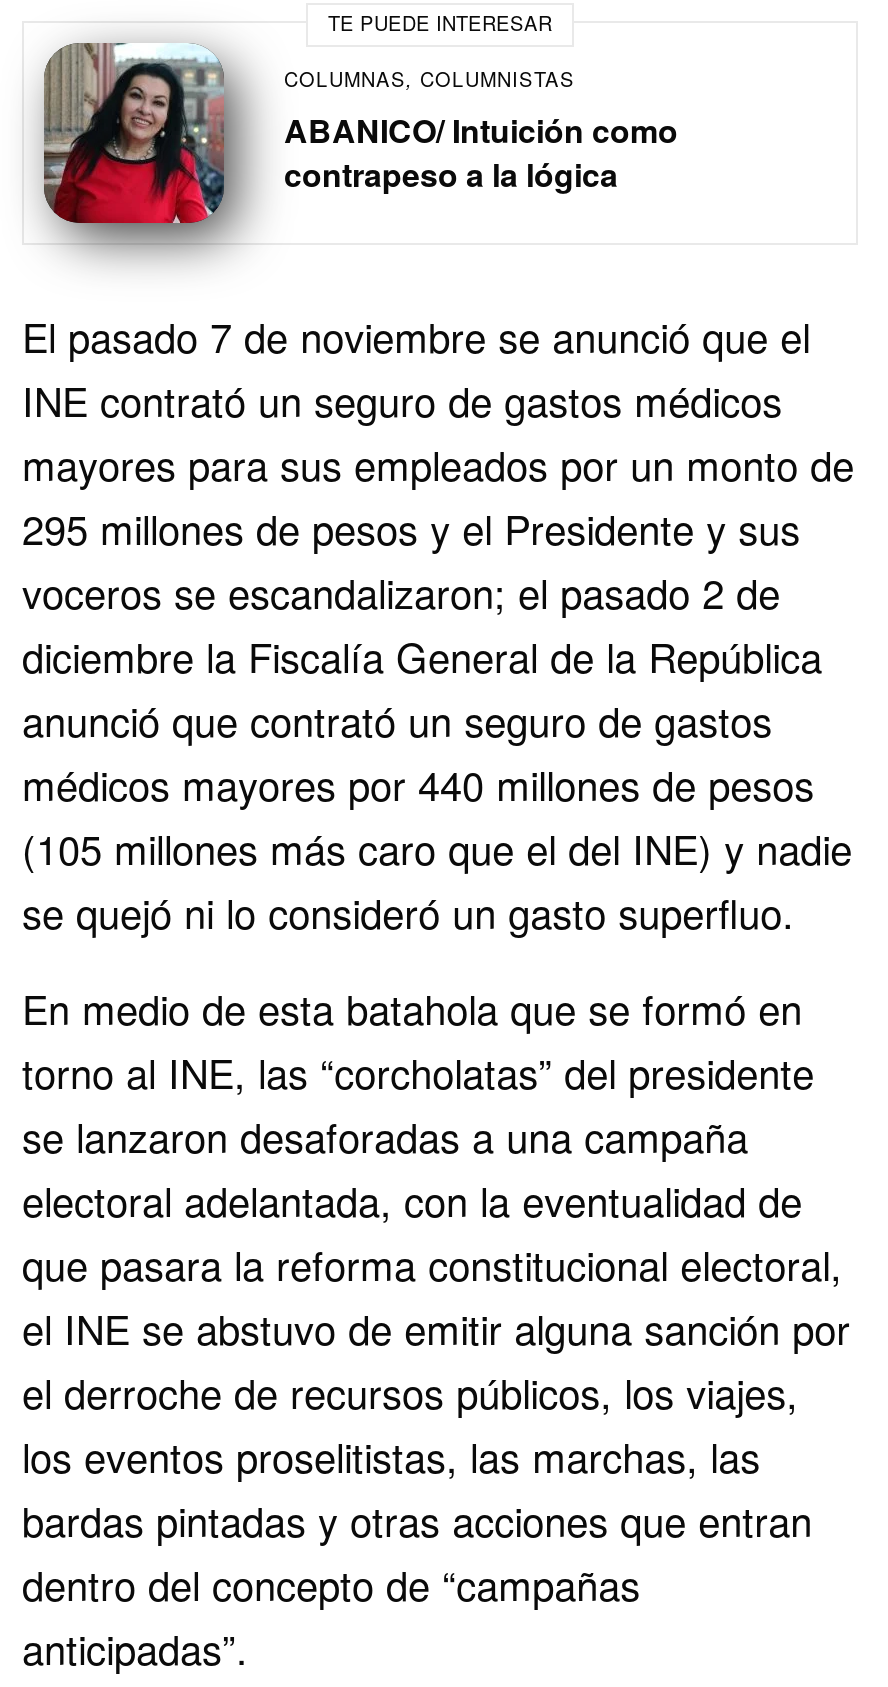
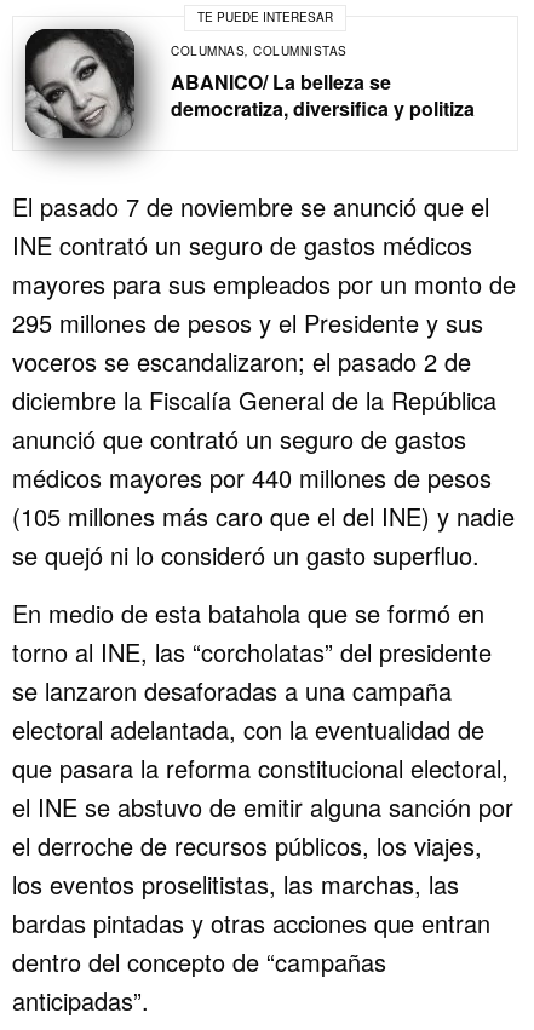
[44,41,678,225] [image] | ABANICO/ Intuición como | contrapeso a la lógica -> [25,28,475,139] [image] | ABANICO/ La belleza se | democratiza, diversifica y politiza

